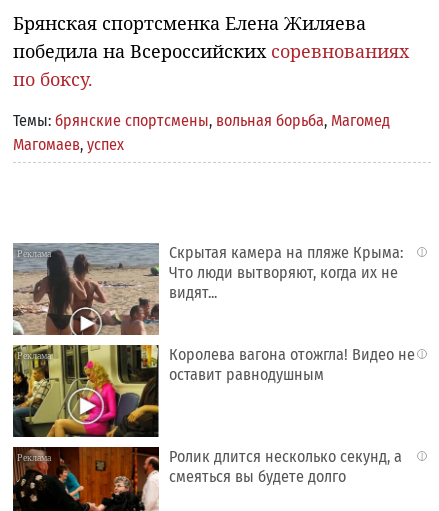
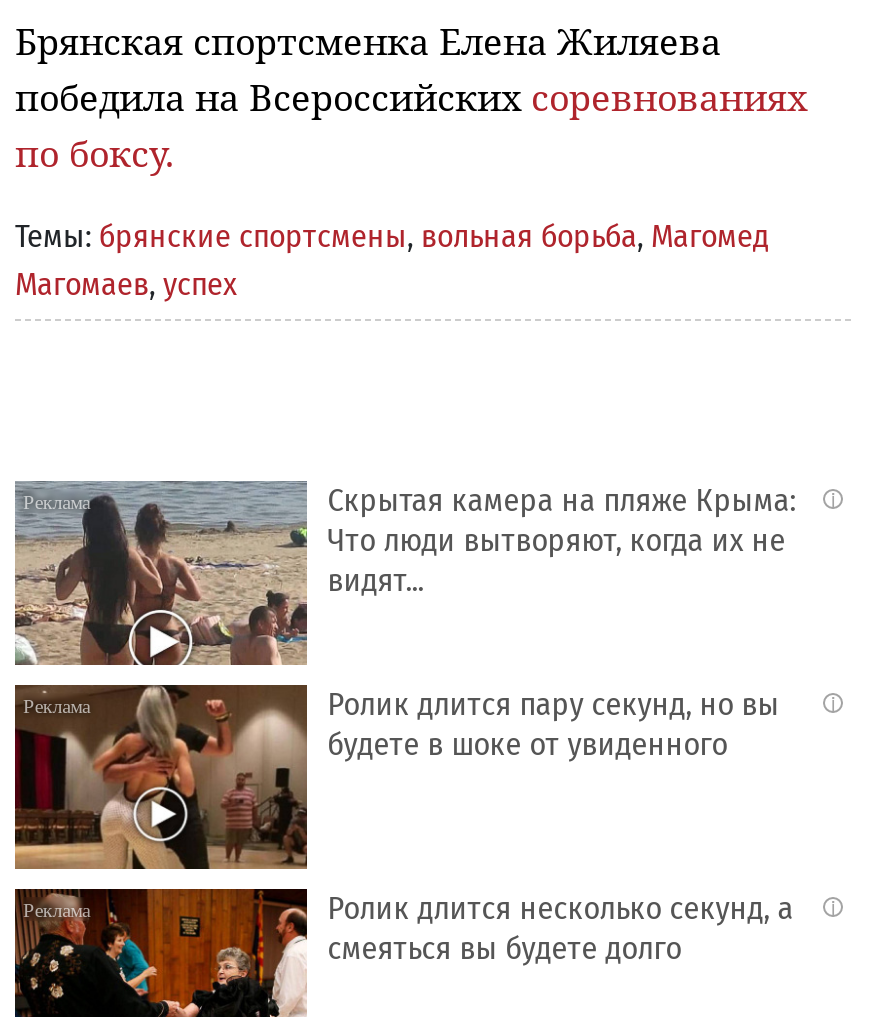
[12,344,415,438] [image] | Королева вагона отожгла! Видео не | оставит равнодушным -> [13,683,780,871] [image] | Ролик длится пару секунд, но вы | будете в шоке от увиденного

